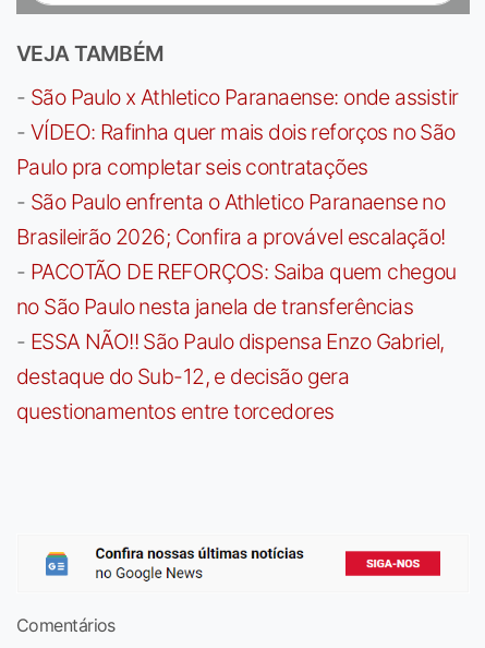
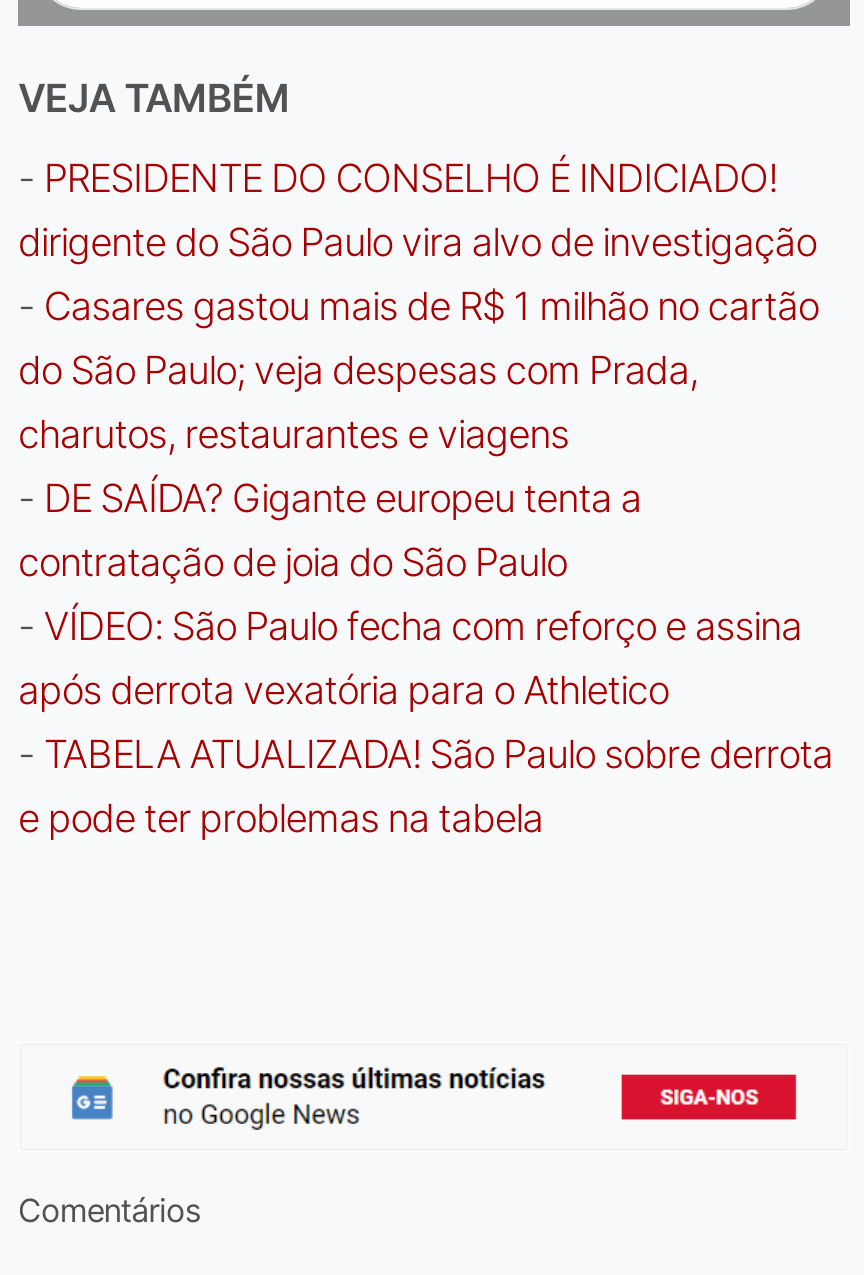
[16,84,458,424] - São Paulo x Athletico Paranaense: onde assistir | - VÍDEO: Rafinha quer mais dois reforços no São | Paulo pra completar seis contratações | - São Paulo enfrenta o Athletico Paranaense no | Brasileirão 2026; Confira a provável escalação! | - PACOTÃO DE REFORÇOS: Saiba quem chegou | no São Paulo nesta janela de transferências | - ESSA NÃO!! São Paulo dispensa Enzo Gabriel, | destaque do Sub-12, e decisão gera | questionamentos entre torcedores -> [18,153,833,841] - PRESIDENTE DO CONSELHO É INDICIADO! | dirigente do São Paulo vira alvo de investigação | - Casares gastou mais de R$ 1 milhão no cartão | do São Paulo; veja despesas com Prada, | charutos, restaurantes e viagens | - DE SAÍDA? Gigante europeu tenta a | contratação de joia do São Paulo | - VÍDEO: São Paulo fecha com reforço e assina | após derrota vexatória para o Athletico | - TABELA ATUALIZADA! São Paulo sobre derrota | e pode ter problemas na tabela

